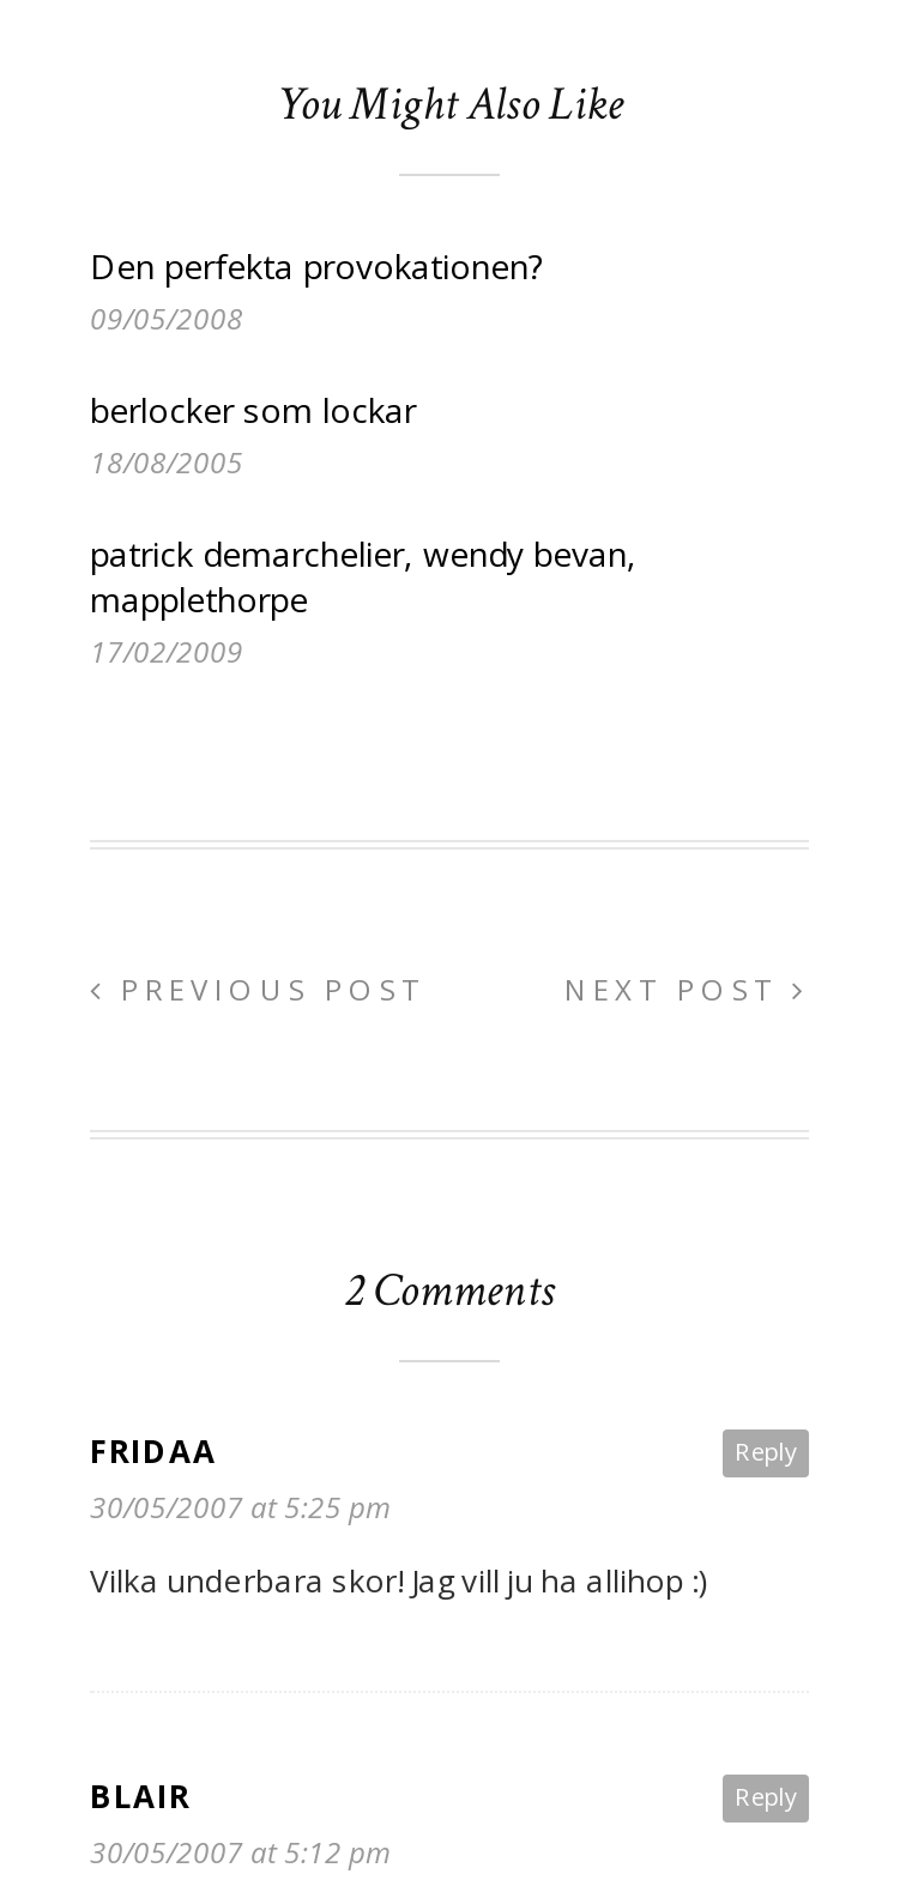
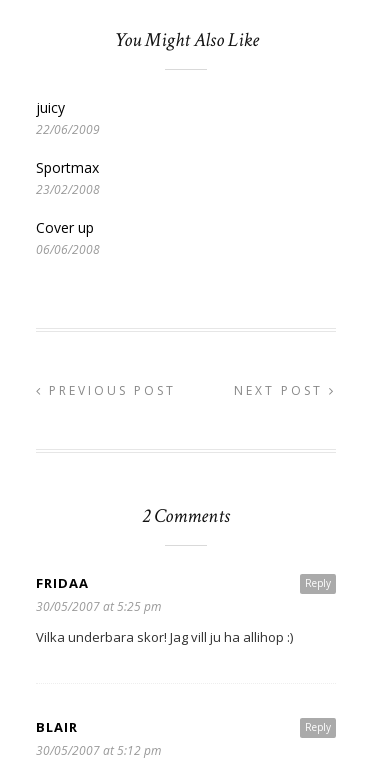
[90,242,543,338] Den perfekta provokationen? | 09/05/2008 -> [36,98,100,138] juicy | 22/06/2009
[90,386,416,482] berlocker som lockar | 18/08/2005 -> [36,158,100,198] Sportmax | 23/02/2008
[90,530,636,671] patrick demarchelier, wendy bevan, | mapplethorpe | 17/02/2009 -> [36,218,100,258] Cover up | 06/06/2008

